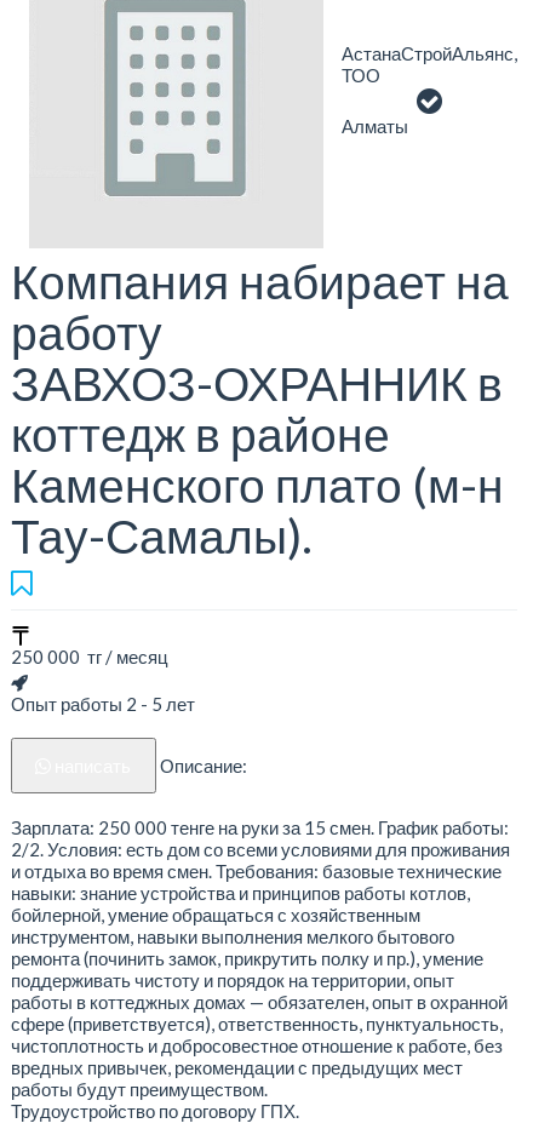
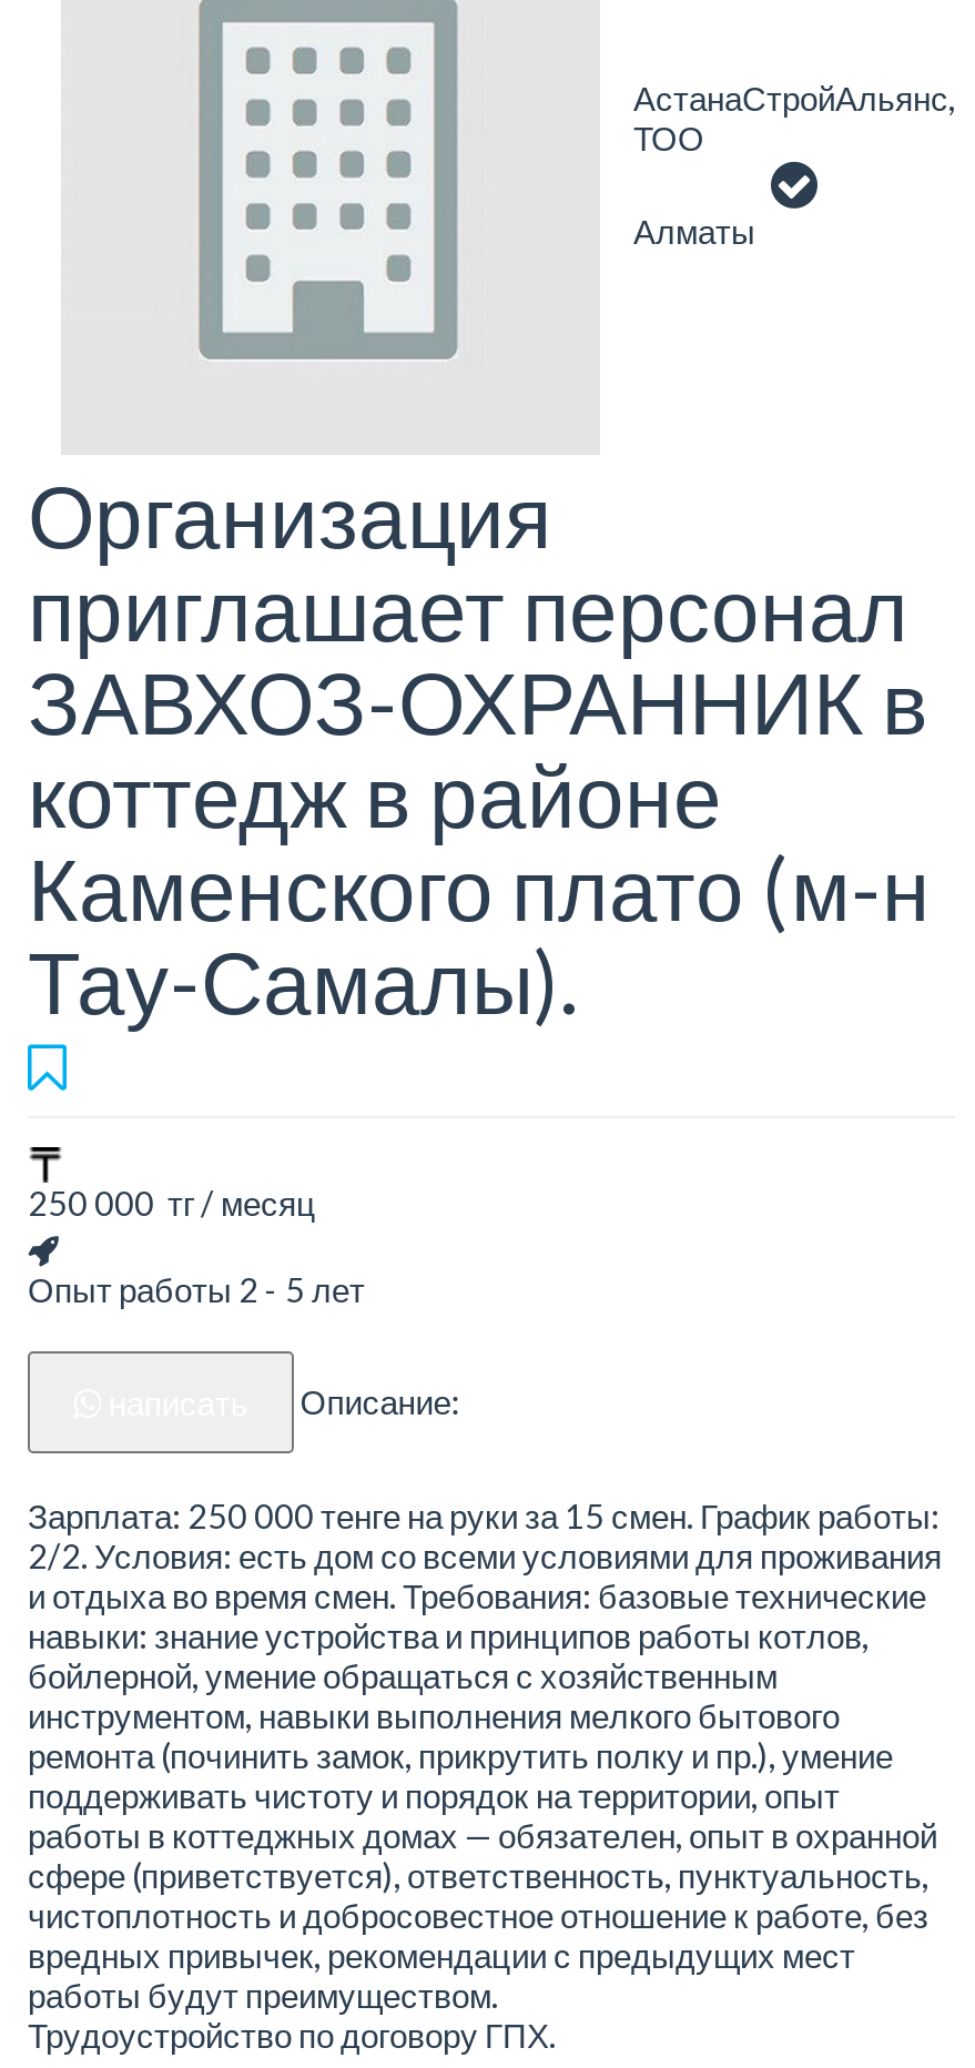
[11,253,509,360] Компания набирает на | работу -> [28,464,908,659] Организация | приглашает персонал

